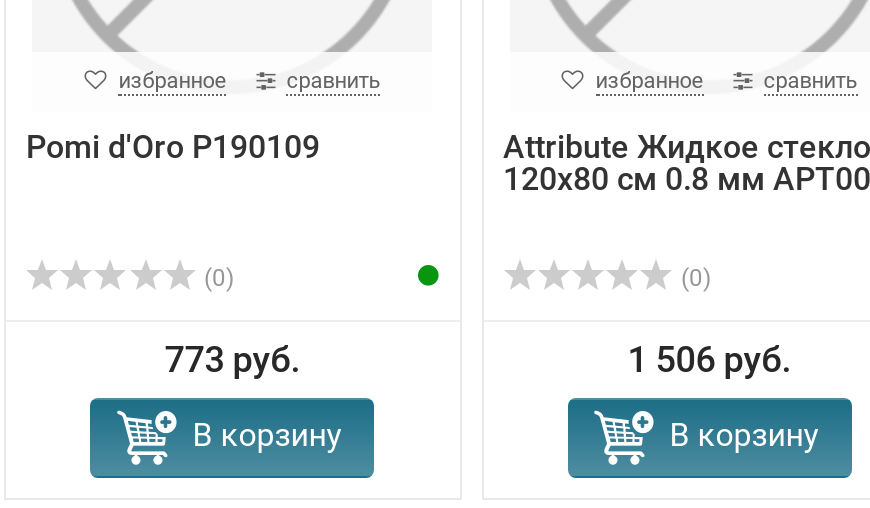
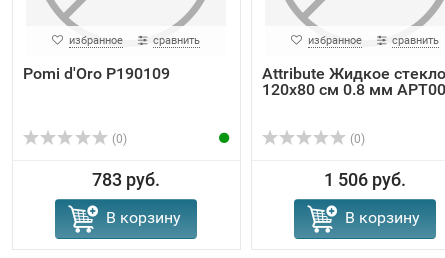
[164,339,300,381] 773 руб. -> [92,169,160,190] 783 руб.

